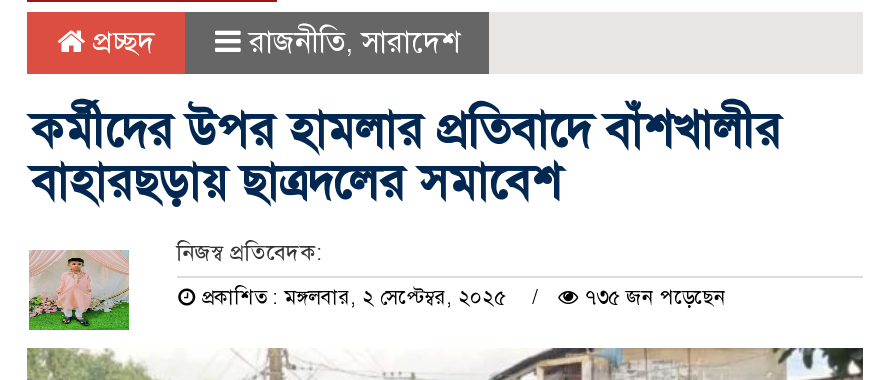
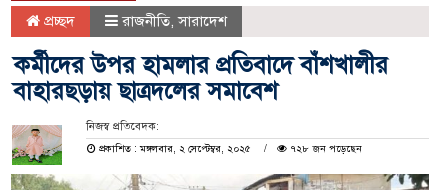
[578,284,726,310] ৭৩৫ জন পড়েছেন -> [287,142,362,155] ৭২৮ জন পড়েছেন

